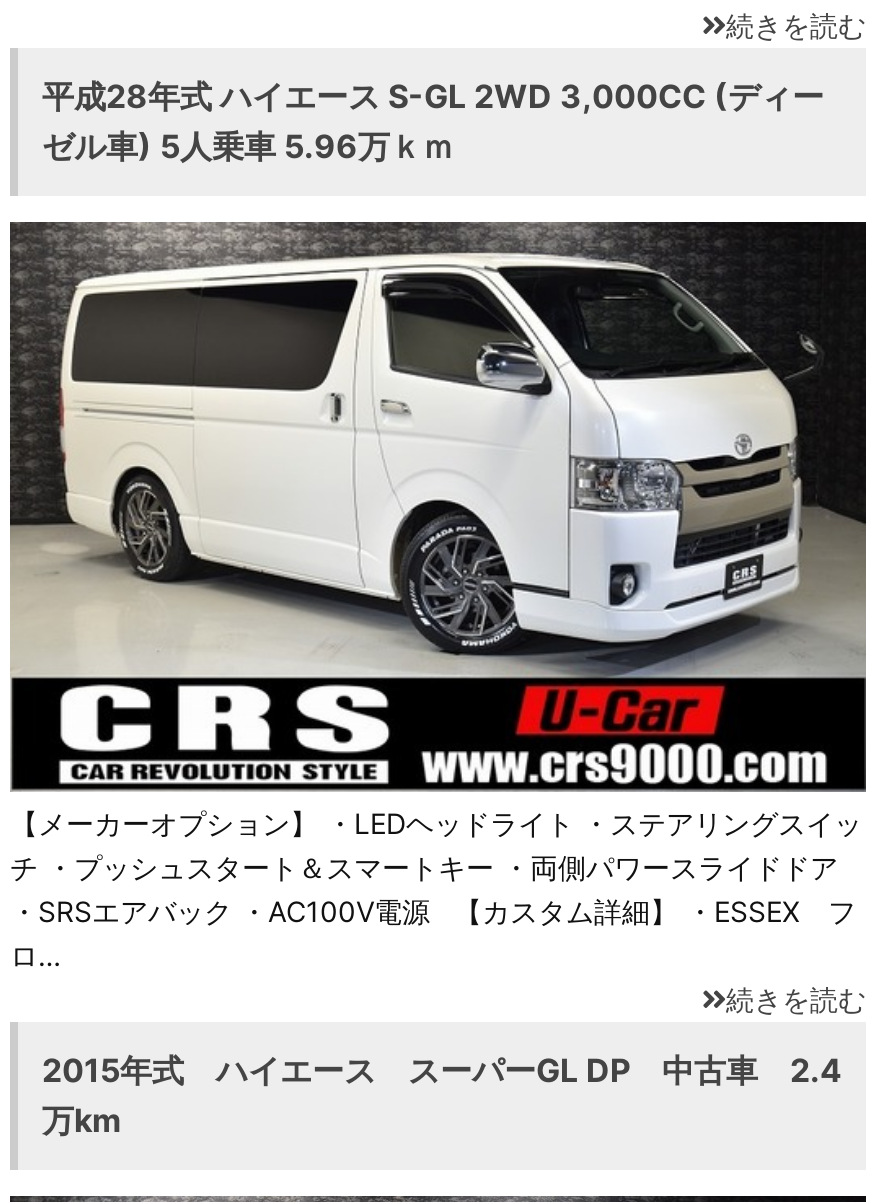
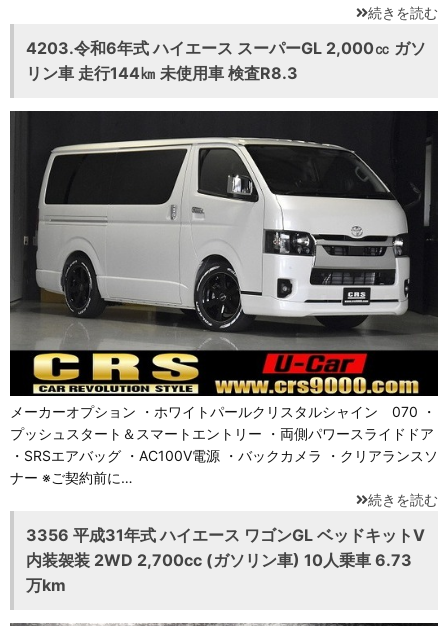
[42,76,824,166] 平成28年式 ハイエース S-GL 2WD 3,000CC (ディー | ゼル車) 5人乗車 5.96万ｋｍ -> [26,38,426,83] 4203.令和6年式 ハイエース スーパーGL 2,000㏄ ガソ | リン車 走行144㎞ 未使用車 検査R8.3
[10,222,868,972] [image] | 【メーカーオプション】 ・LEDヘッドライト ・ステアリングスイッ | チ ・プッシュスタート＆スマートキー ・両側パワースライドドア | ・SRSエアバック ・AC100V電源 【カスタム詳細】 ・ESSEX フ | ロ… -> [9,111,439,486] [image] | メーカーオプション ・ホワイトパールクリスタルシャイン 070 ・ | プッシュスタート＆スマートエントリー ・両側パワースライドドア | ・SRSエアバッグ ・AC100V電源 ・バックカメラ ・クリアランスソ | ナー ※ご契約前に…
[42,1050,842,1090] 2015年式 ハイエース スーパーGL DP 中古車 2.4 -> [26,525,425,570] 3356 平成31年式 ハイエース ワゴンGL ベッドキットⅤ | 内装袈装 2WD 2,700cc (ガソリン車) 10人乗車 6.73

